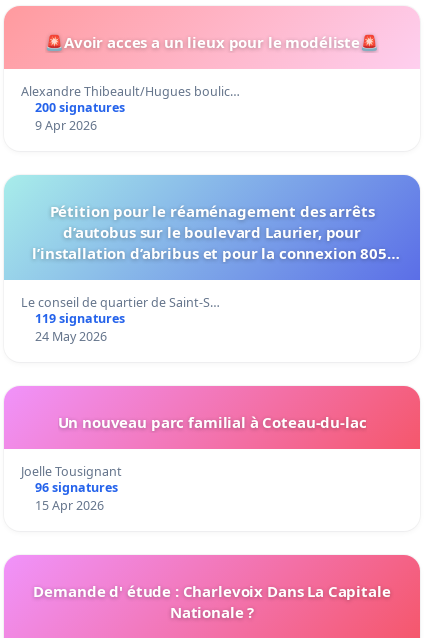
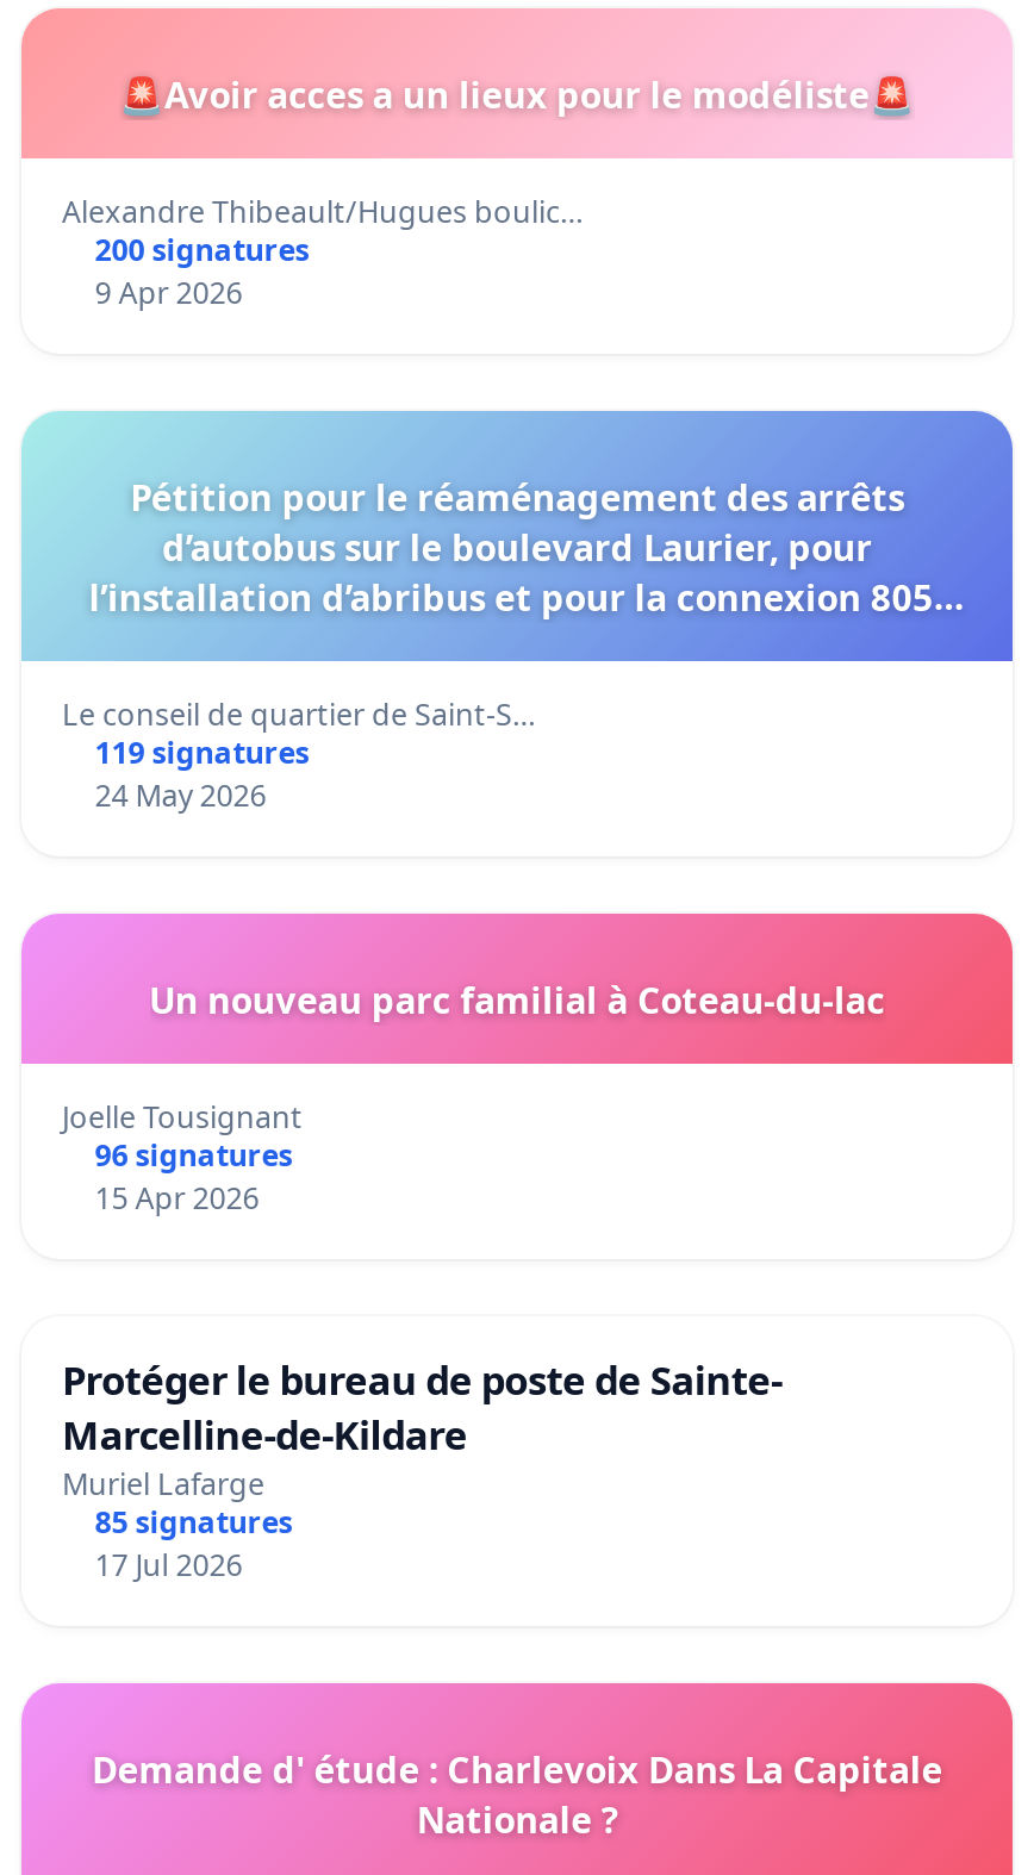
none -> [62,1351,782,1584] Protéger le bureau de poste de Sainte- | Marcelline-de-Kildare | Muriel Lafarge | 85 signatures | 17 Jul 2026

